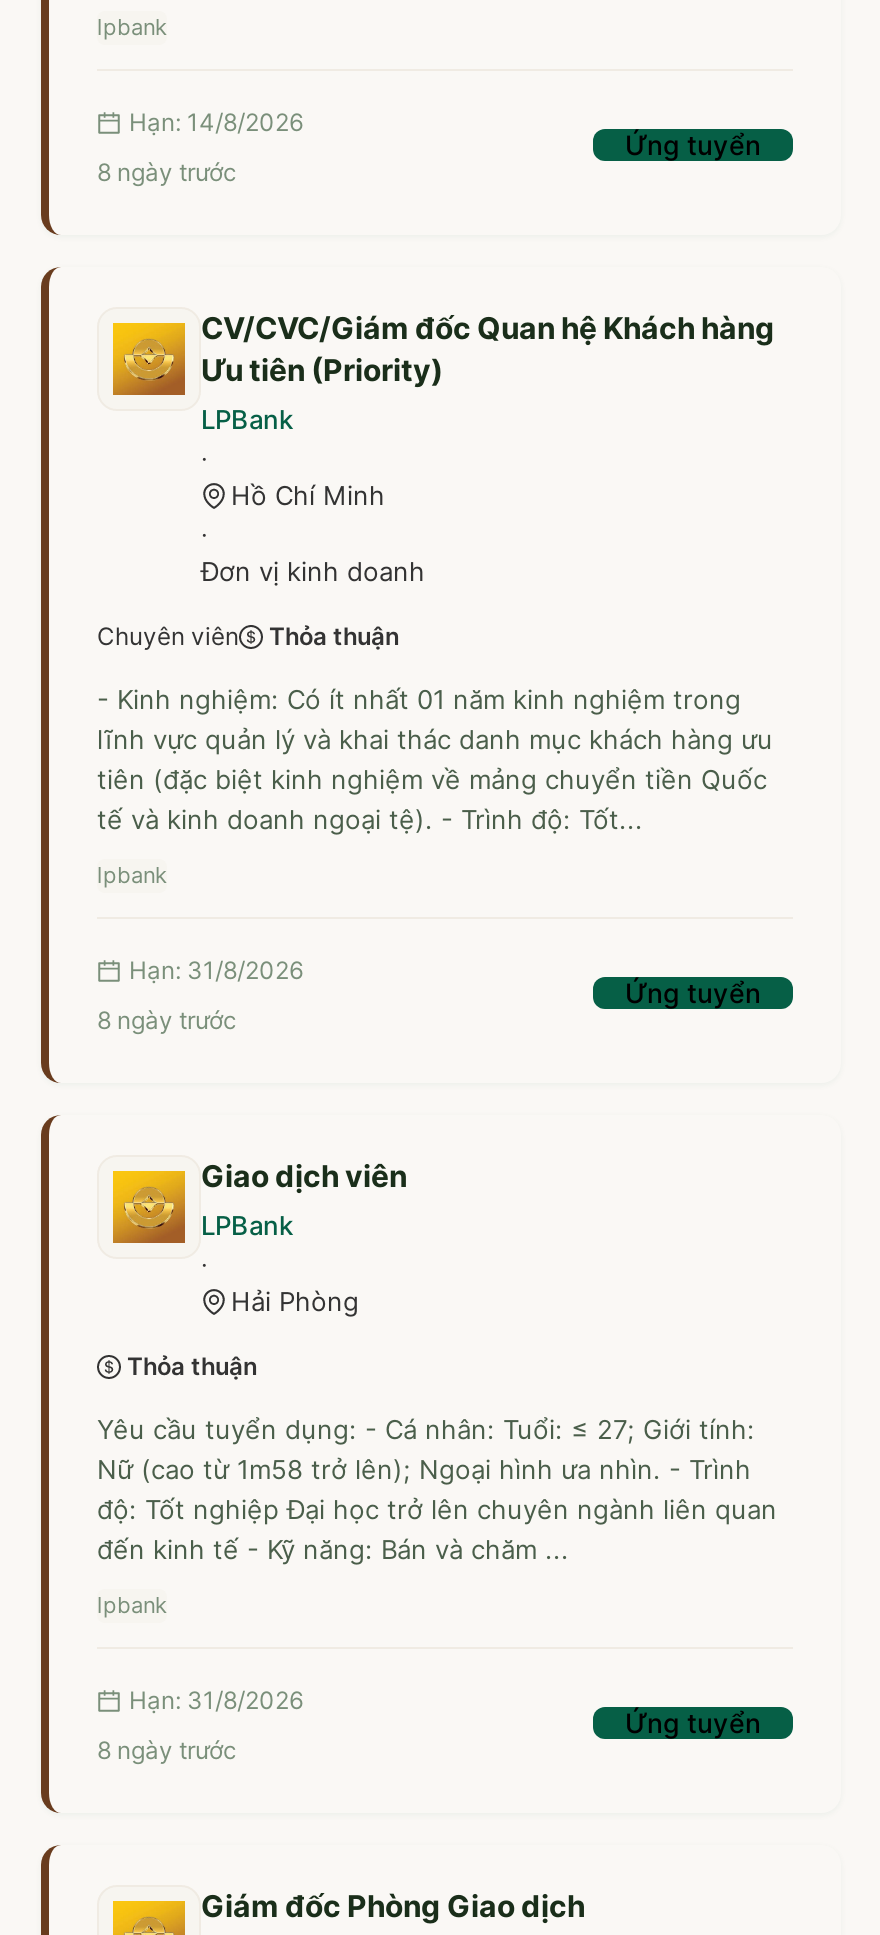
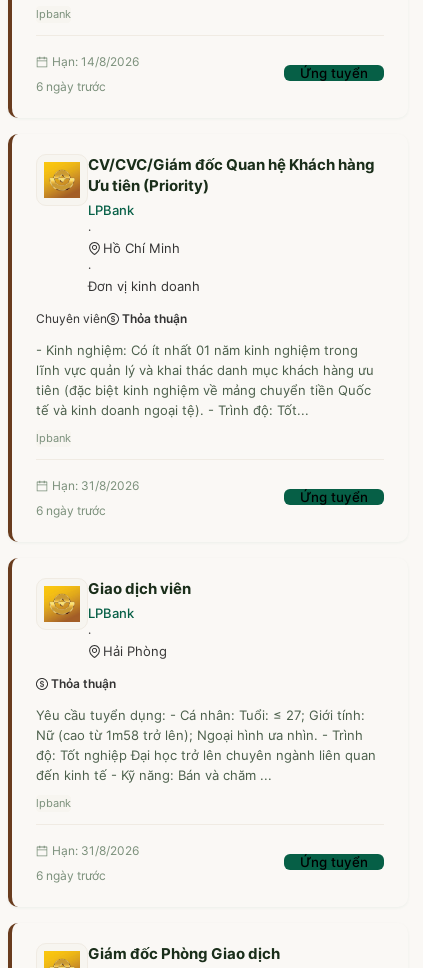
[97,157,237,187] 8 ngày trước -> [36,79,106,94] 6 ngày trước
[97,1005,237,1035] 8 ngày trước -> [36,503,106,518] 6 ngày trước
[97,1735,237,1765] 8 ngày trước -> [36,868,106,883] 6 ngày trước

